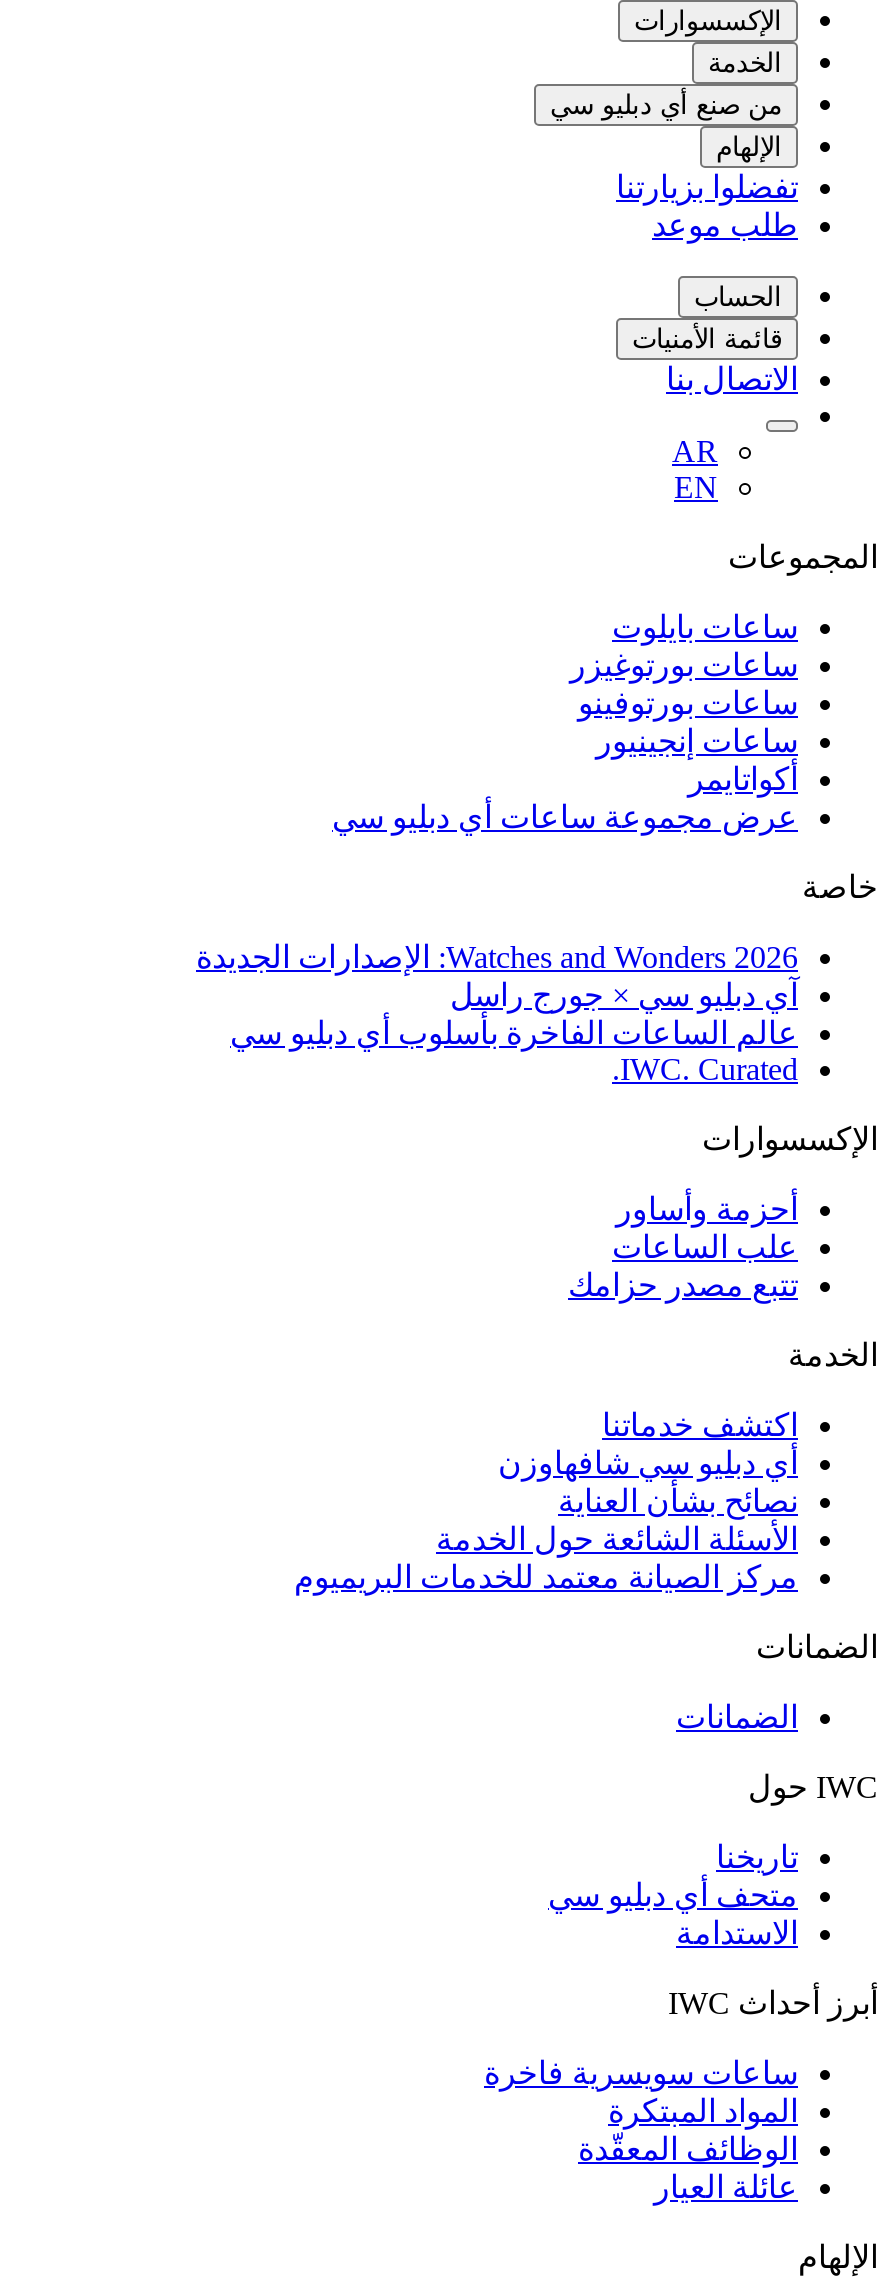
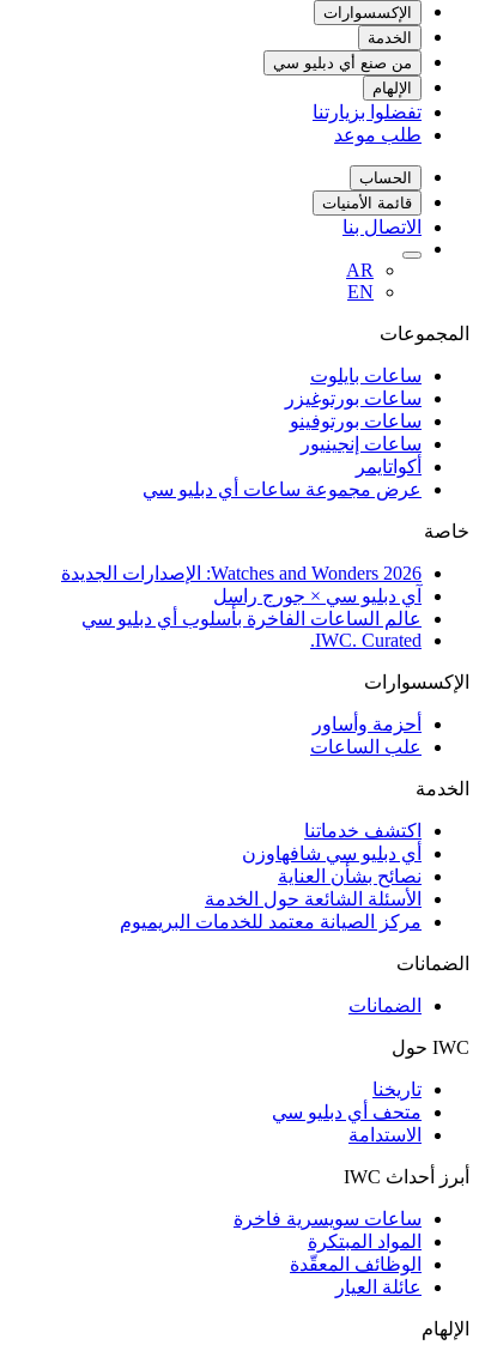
[568,1268,798,1302] تتبع مصدر حزامك -> none

